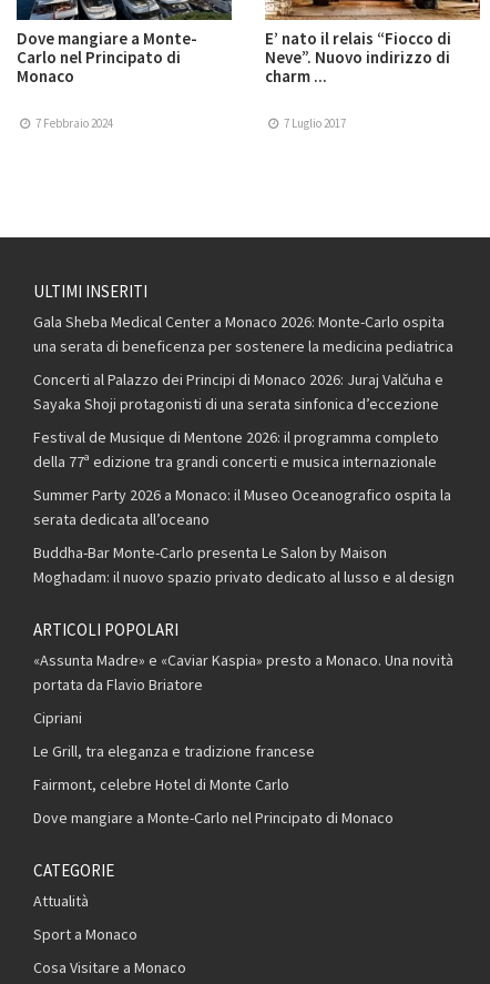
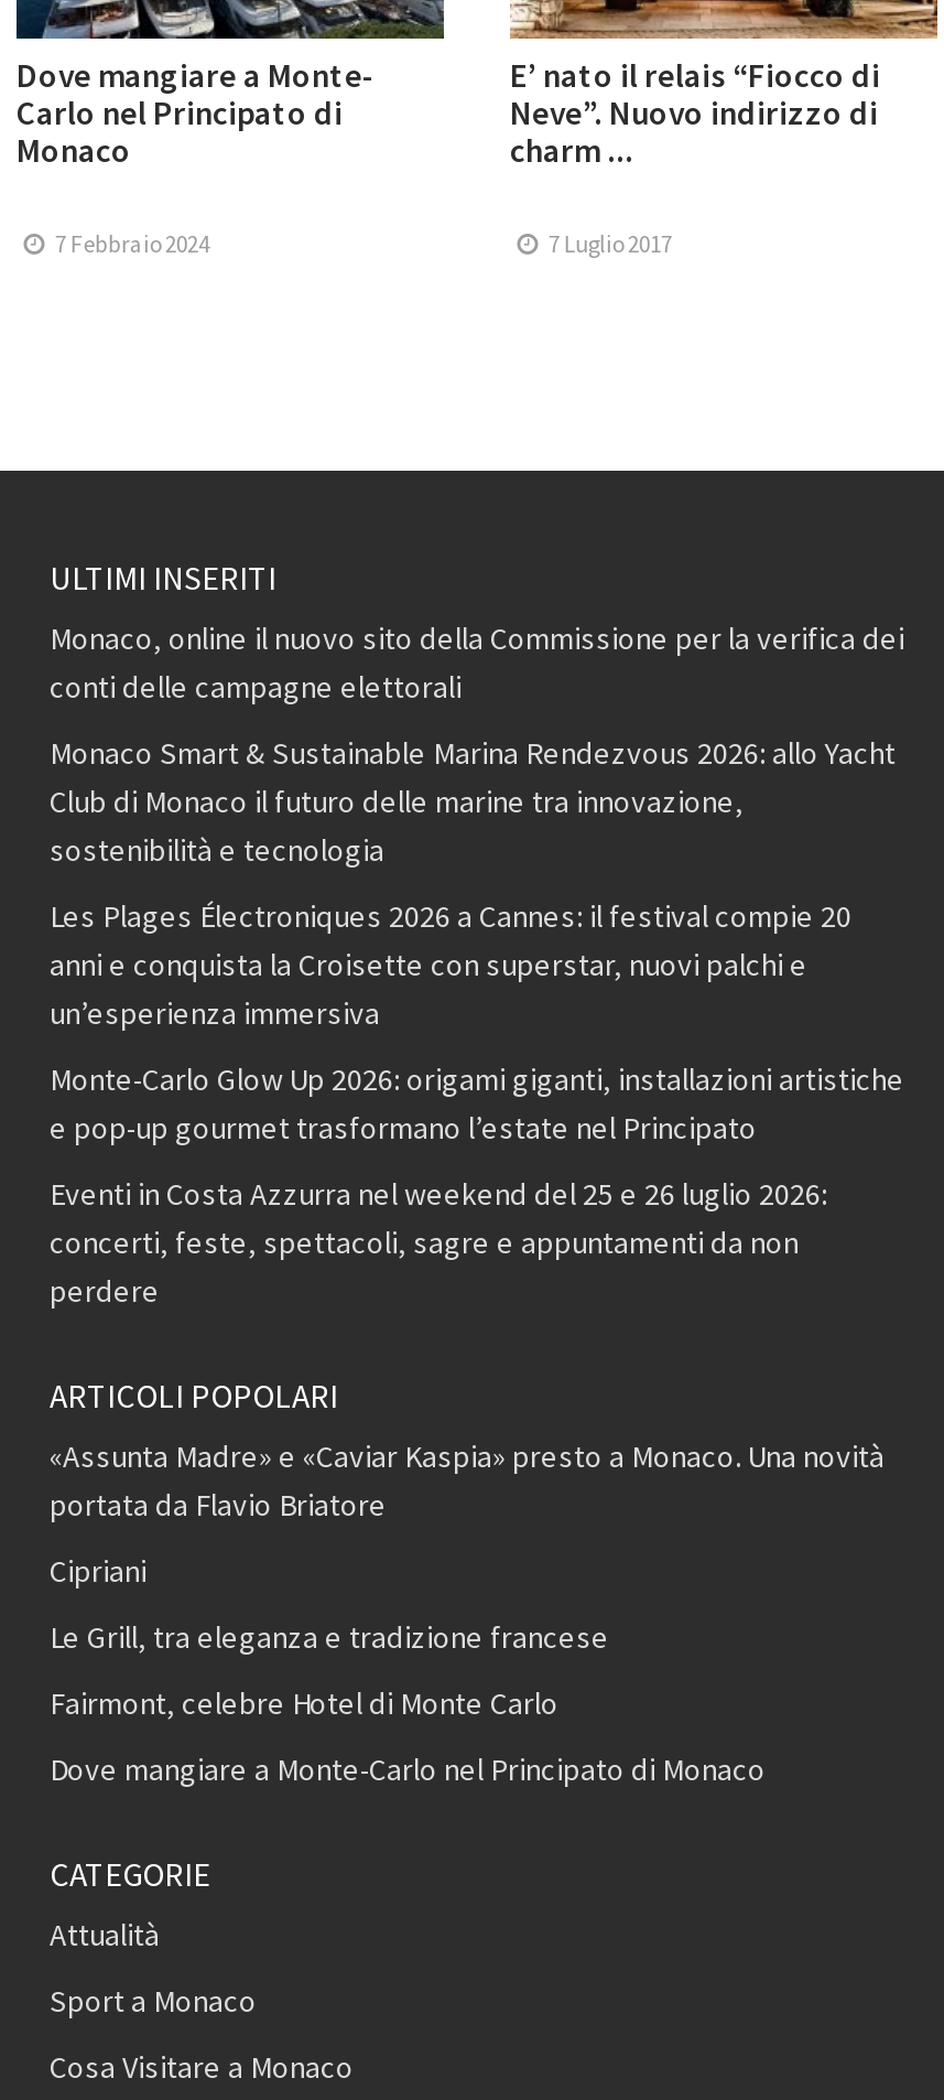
[33,311,453,356] Gala Sheba Medical Center a Monaco 2026: Monte-Carlo ospita | una serata di beneficenza per sostenere la medicina pediatrica -> [50,619,904,707] Monaco, online il nuovo sito della Commissione per la verifica dei | conti delle campagne elettorali
[33,369,443,413] Concerti al Palazzo dei Principi di Monaco 2026: Juraj Valčuha e | Sayaka Shoji protagonisti di una serata sinfonica d’eccezione -> [50,733,896,870] Monaco Smart & Sustainable Marina Rendezvous 2026: allo Yacht | Club di Monaco il futuro delle marine tra innovazione, | sostenibilità e tecnologia
[33,427,439,471] Festival de Musique di Mentone 2026: il programma completo | della 77ª edizione tra grandi concerti e musica internazionale -> [50,896,851,1033] Les Plages Électroniques 2026 a Cannes: il festival compie 20 | anni e conquista la Croisette con superstar, nuovi palchi e | un’esperienza immersiva
[33,484,451,529] Summer Party 2026 a Monaco: il Museo Oceanografico ospita la | serata dedicata all’oceano -> [50,1060,904,1148] Monte-Carlo Glow Up 2026: origami giganti, installazioni artistiche | e pop-up gourmet trasformano l’estate nel Principato
[33,542,455,586] Buddha-Bar Monte-Carlo presenta Le Salon by Maison | Moghadam: il nuovo spazio privato dedicato al lusso e al design -> [50,1174,827,1311] Eventi in Costa Azzurra nel weekend del 25 e 26 luglio 2026: | concerti, feste, spettacoli, sagre e appuntamenti da non | perdere

